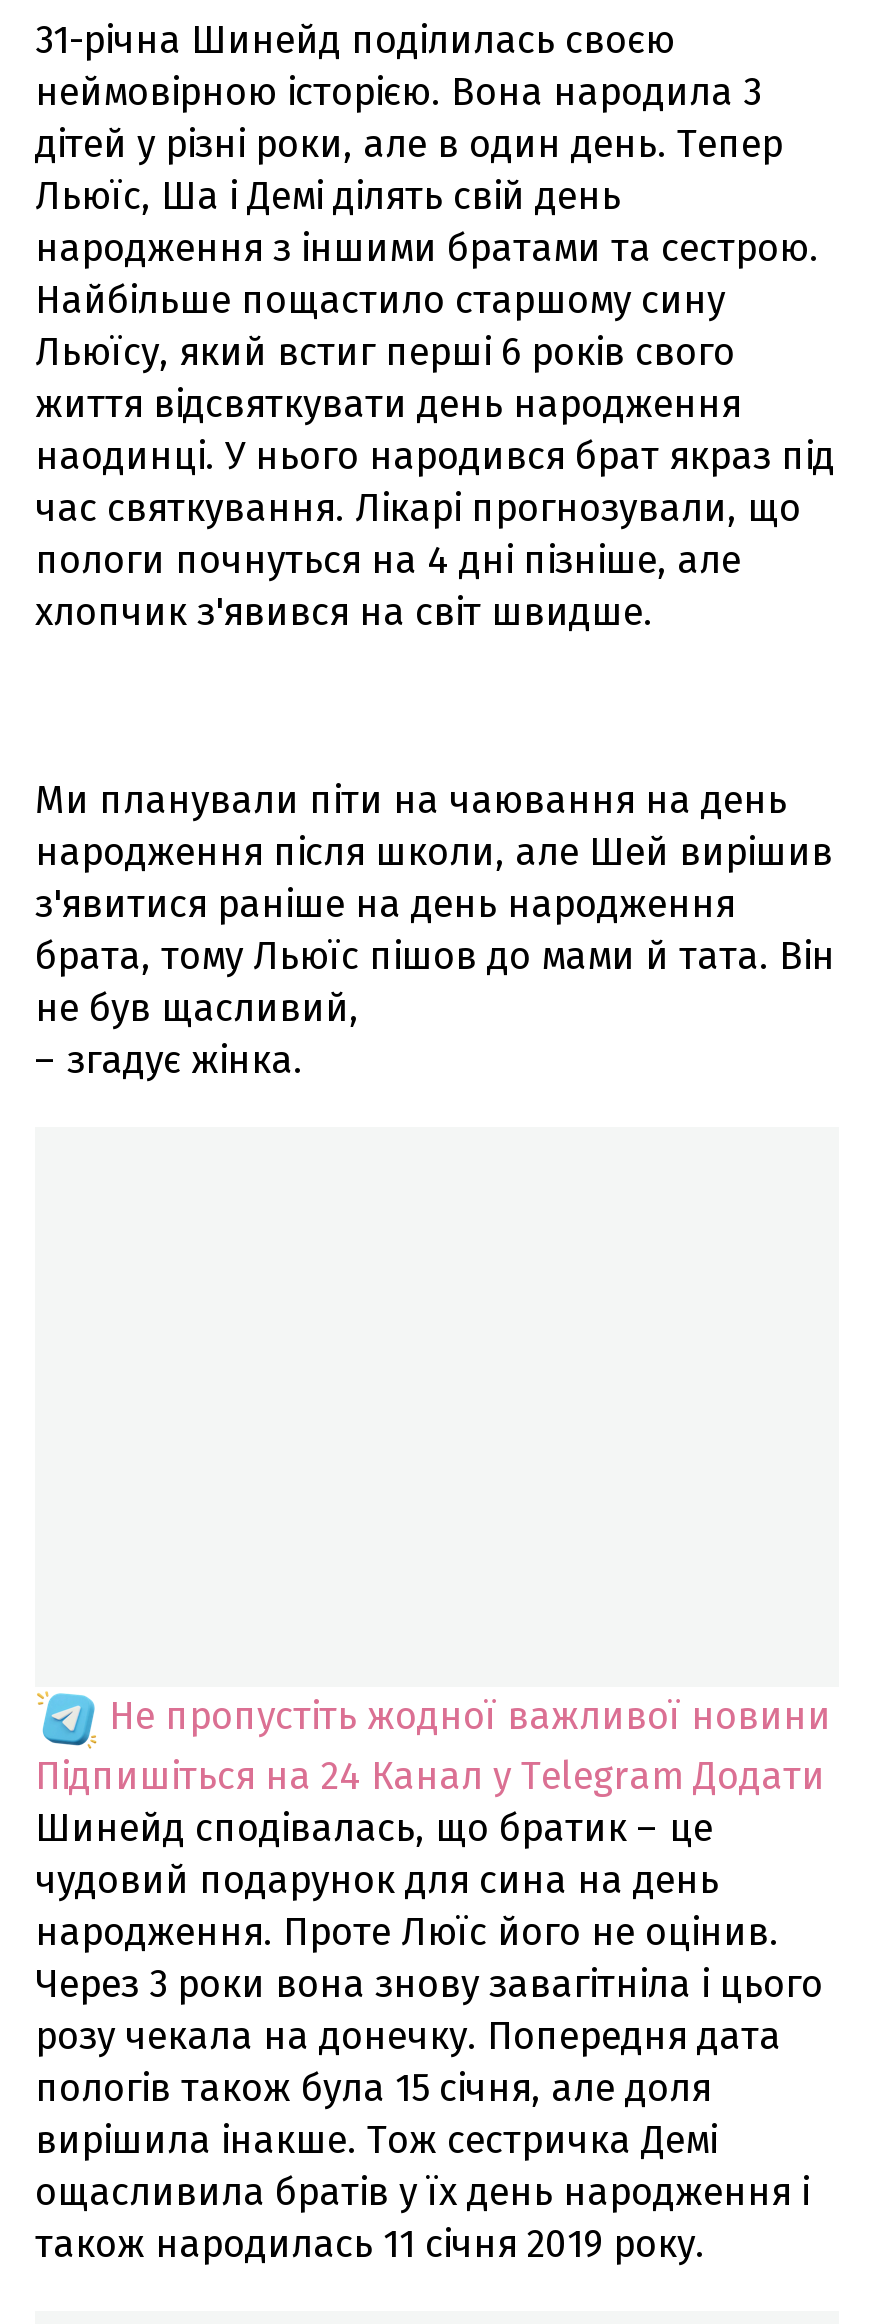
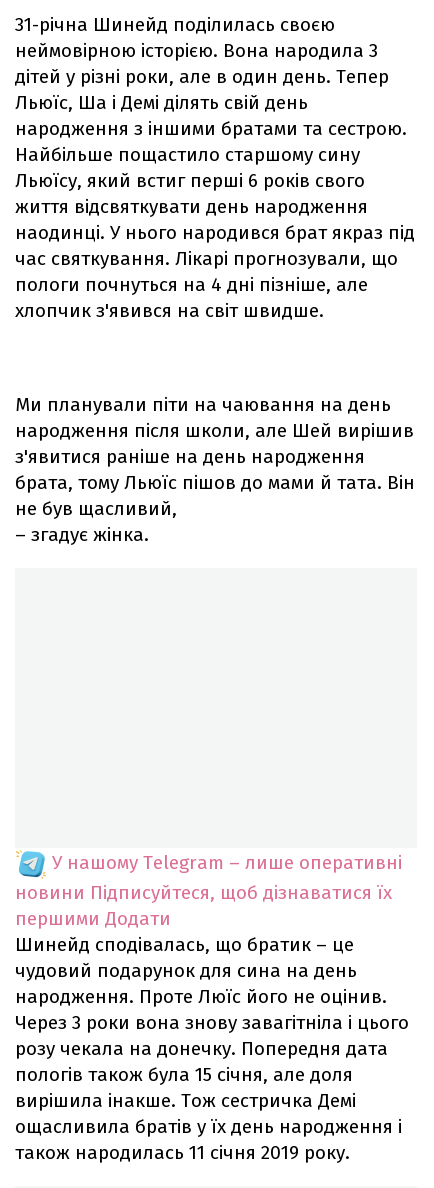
[35,1692,831,1798] Не пропустіть жодної важливої новини | Підпишіться на 24 Канал у Telegram Додати -> [15,851,402,930] У нашому Telegram – лише оперативні | новини Підписуйтеся, щоб дізнаватися їх | першими Додати

